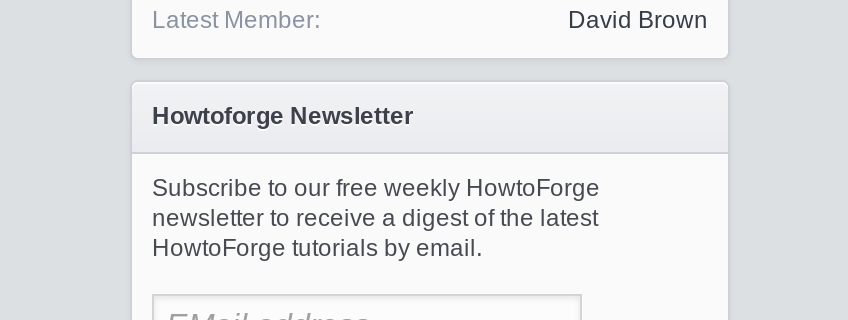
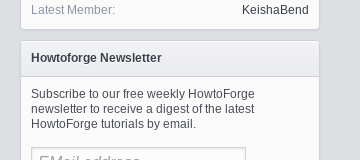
[568,6,708,34] David Brown -> [242,3,309,17] KeishaBend

